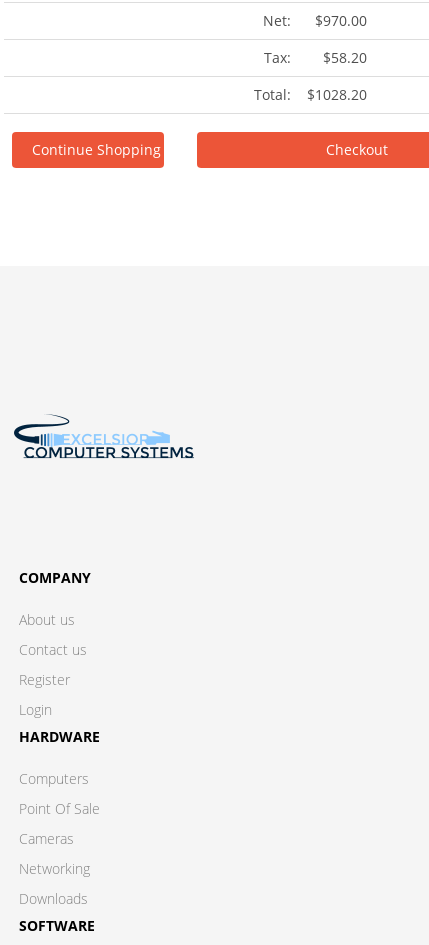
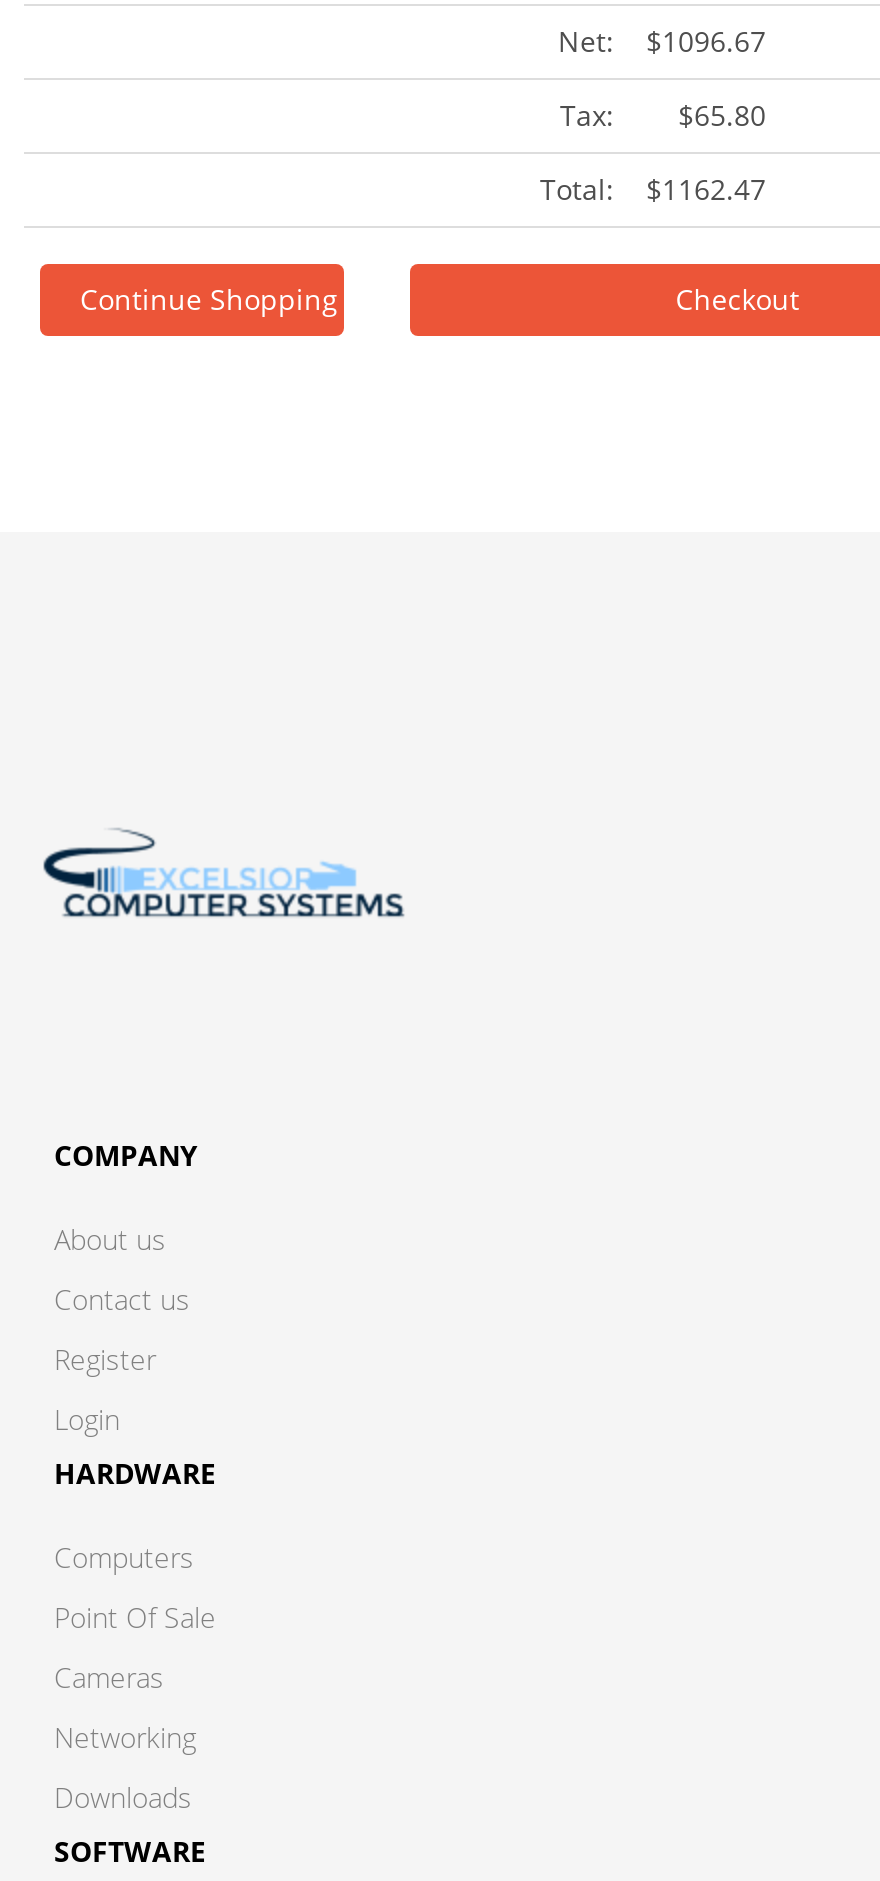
[263,11,367,30] Net: $970.00 -> [558,22,766,60] Net: $1096.67
[264,48,367,67] Tax: $58.20 -> [560,96,766,134] Tax: $65.80
[254,85,367,104] Total: $1028.20 -> [540,170,766,208] Total: $1162.47

